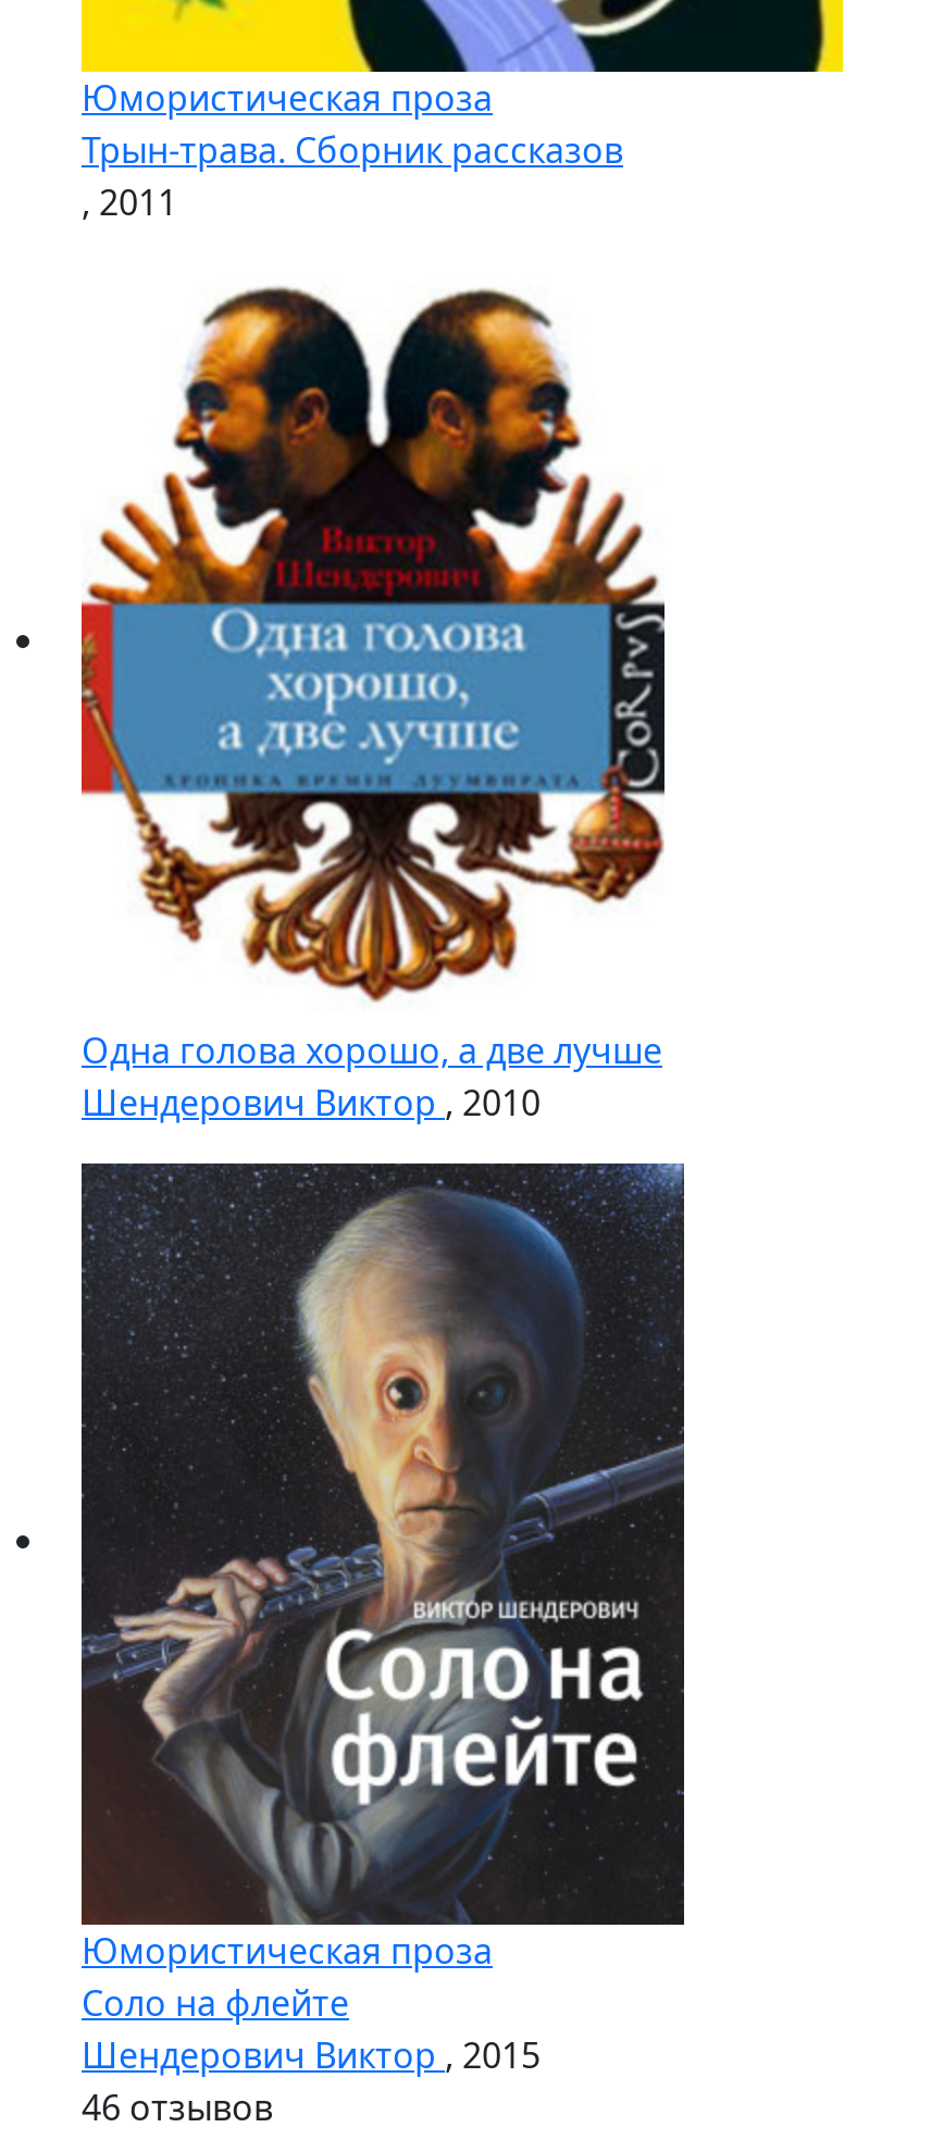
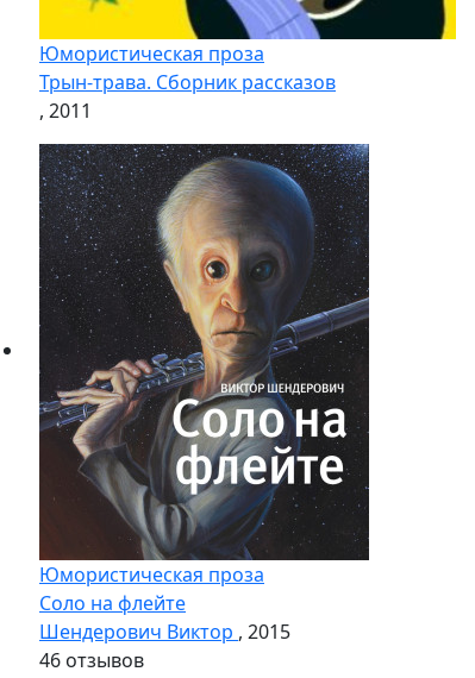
[79,263,684,1127] [image] | Одна голова хорошо, а две лучше | Шендерович Виктор, 2010 -> none

